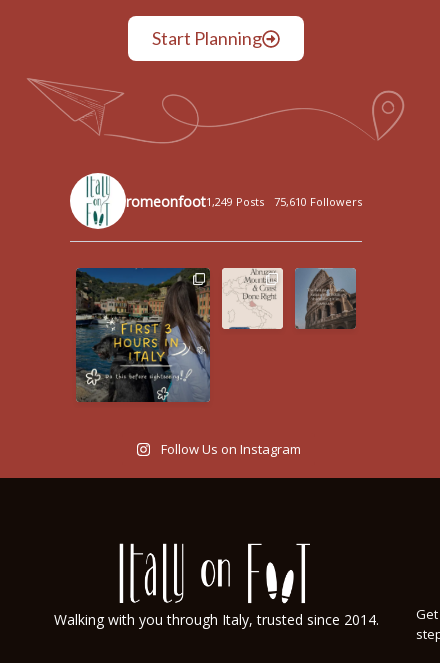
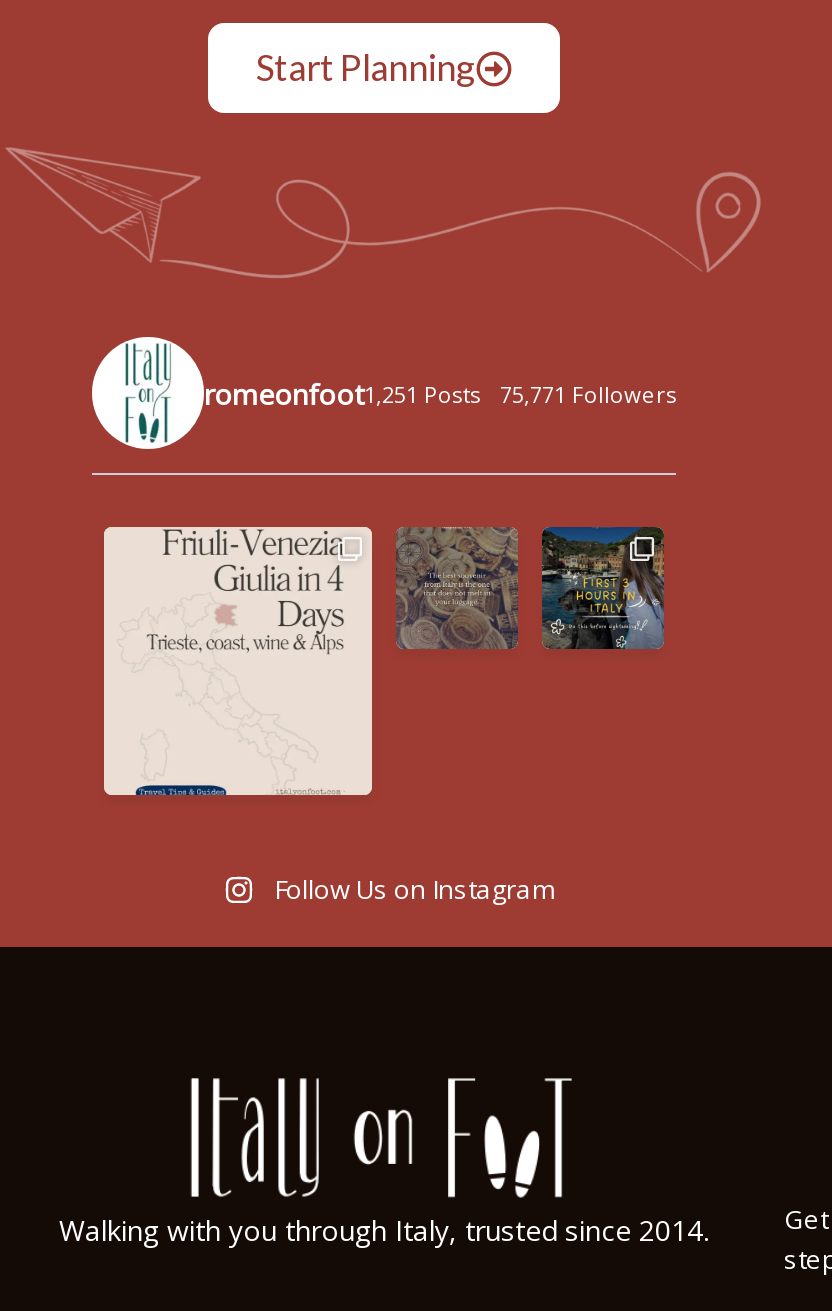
[126,192,264,211] romeonfoot1,249 Posts -> [204,375,480,413] romeonfoot1,251 Posts
[274,194,362,209] 75,610 Followers -> [500,379,676,409] 75,771 Followers
[75,267,211,403] [image] -> [102,525,374,797] [image]
[221,267,284,330] [image] -> [396,527,520,649] [image]
[294,267,357,329] [image] -> [540,525,664,649] [image]

